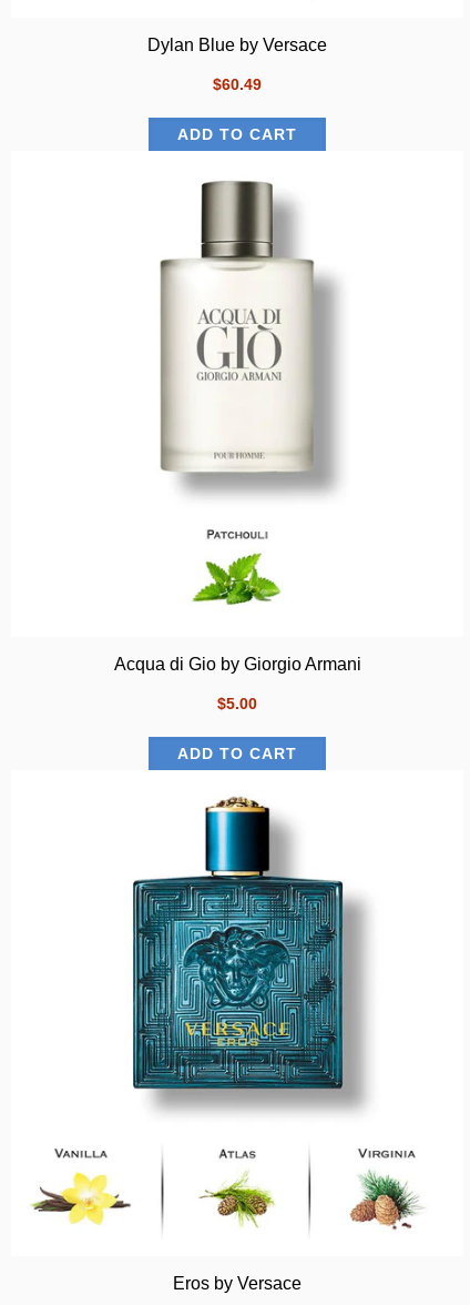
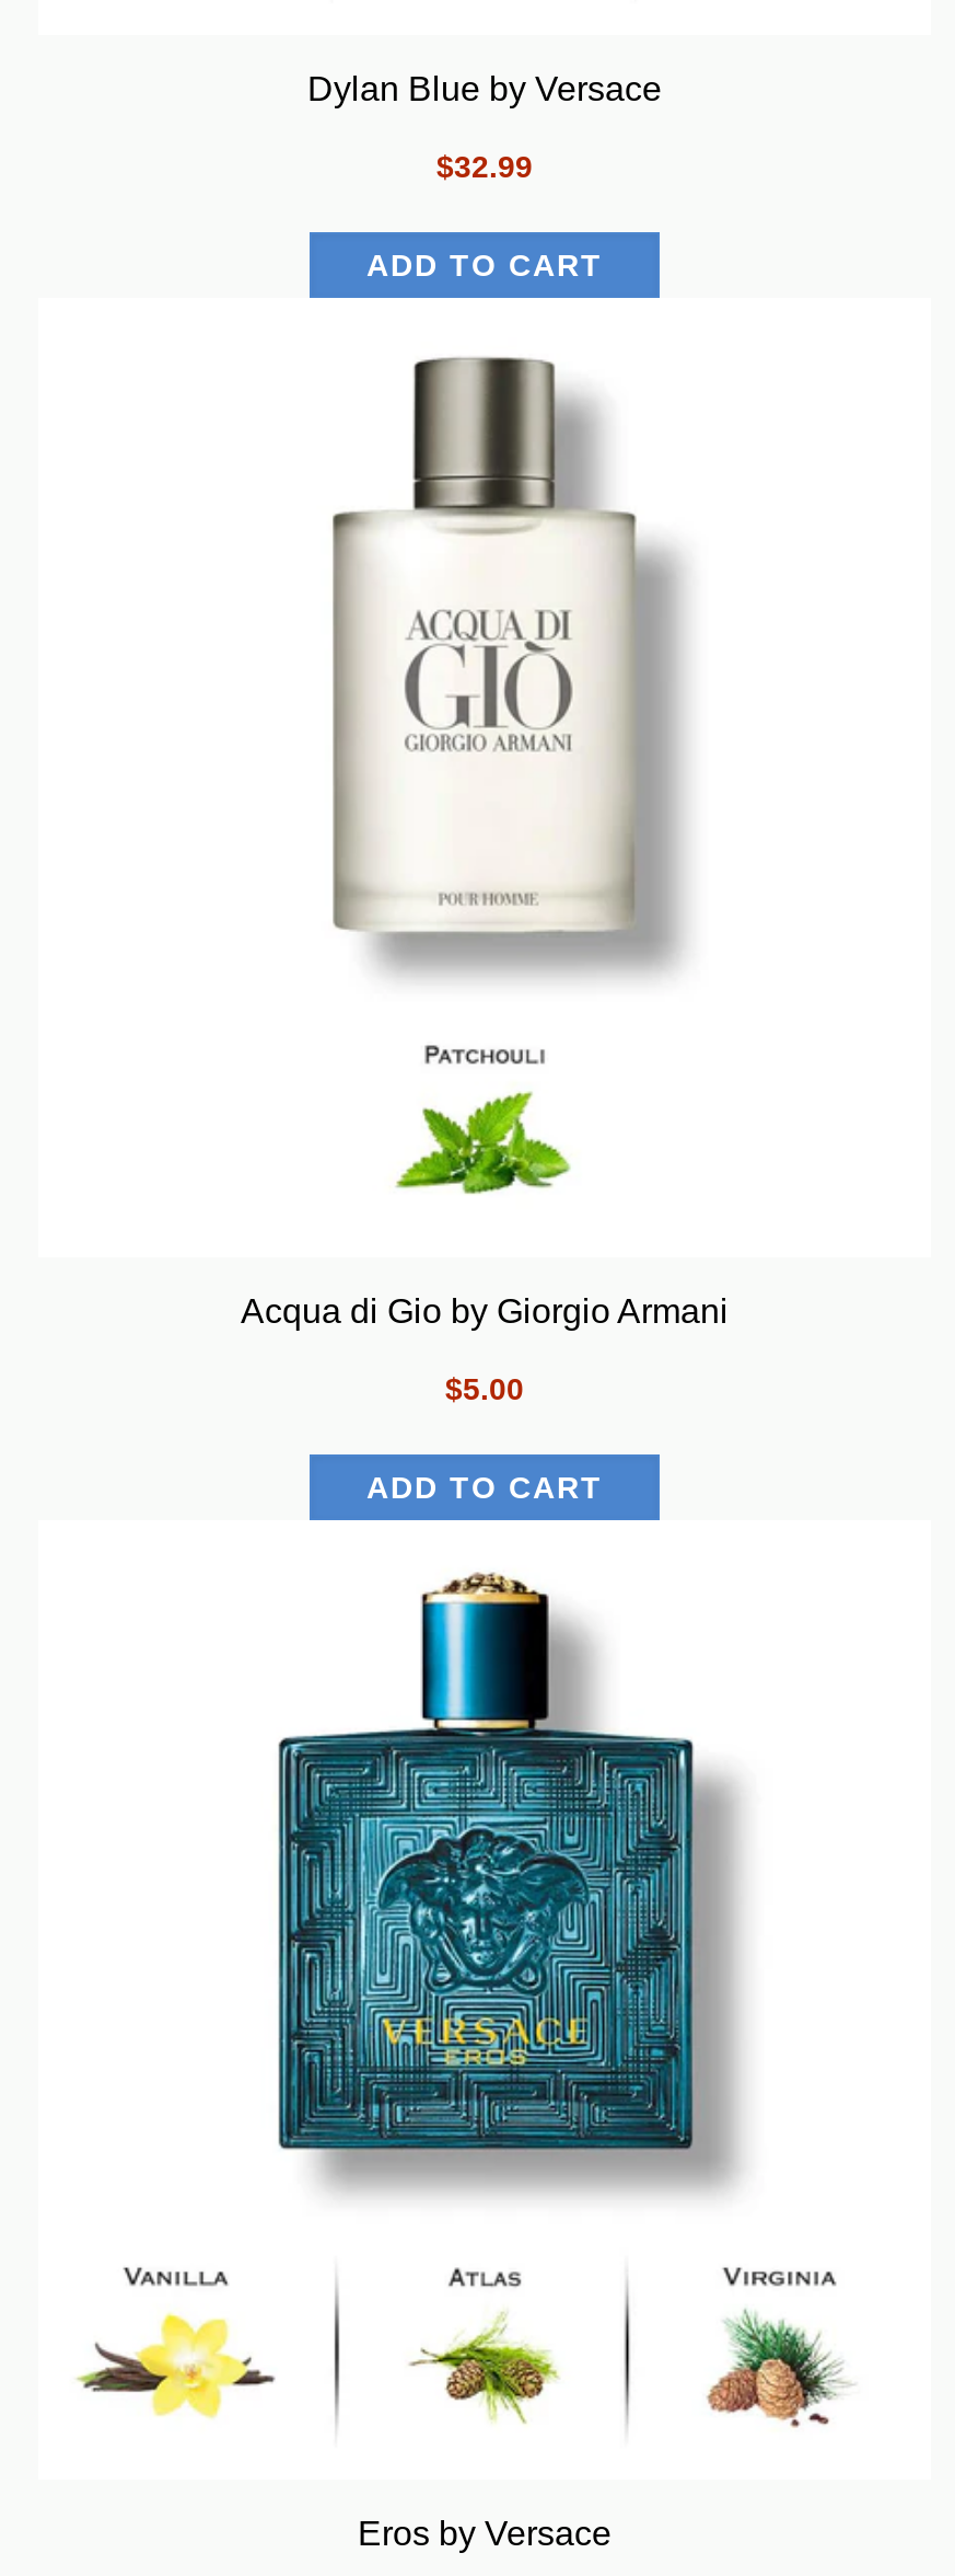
[213,75,262,93] $60.49 -> [436,149,533,184] $32.99

